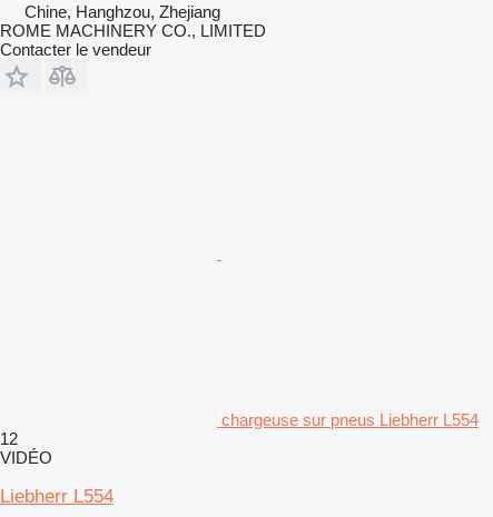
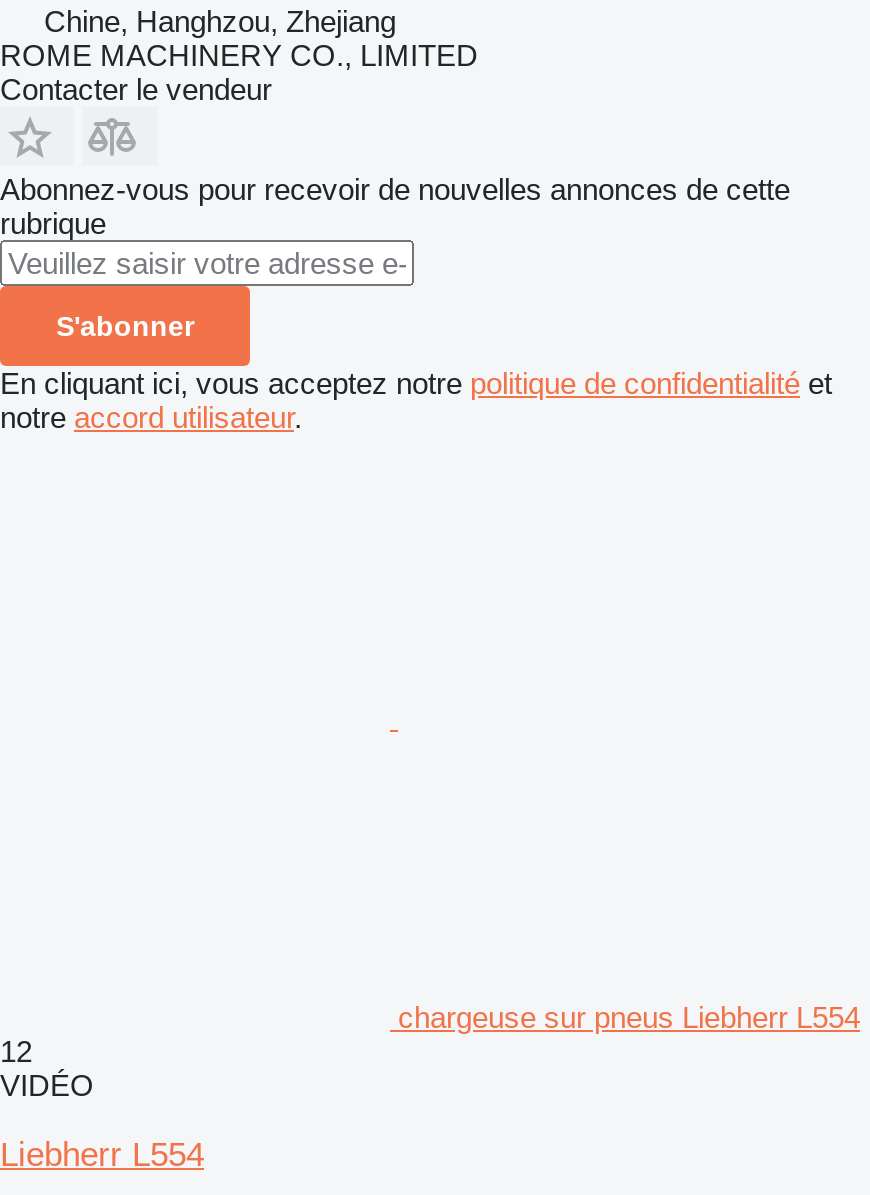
none -> [0,172,832,434] Abonnez-vous pour recevoir de nouvelles annonces de cette | rubrique | S'abonner | En cliquant ici, vous acceptez notre politique de confidentialité et | notre accord utilisateur.

